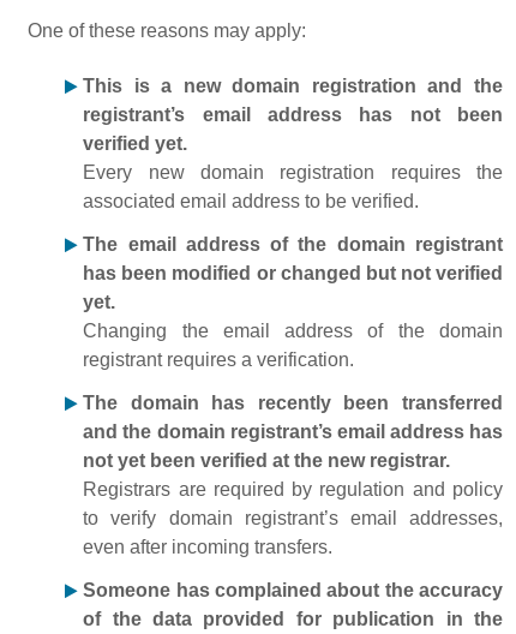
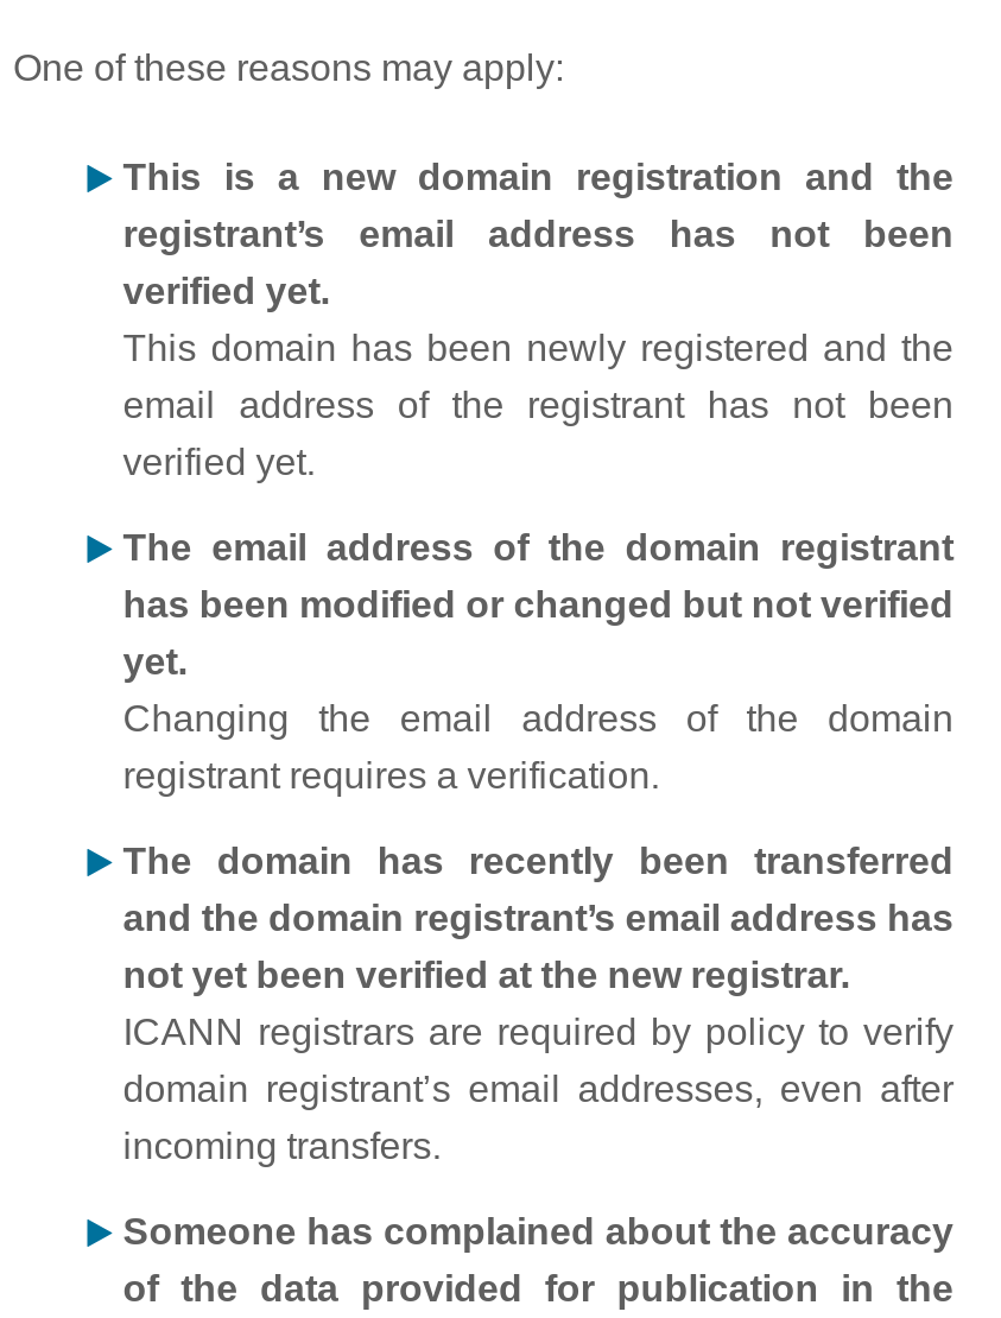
[83,162,503,211] Every new domain registration requires the | associated email address to be verified. -> [123,328,954,482] This domain has been newly registered and the | email address of the registrant has not been | verified yet.
[83,479,503,557] Registrars are required by regulation and policy | to verify domain registrant’s email addresses, | even after incoming transfers. -> [123,1012,954,1166] ICANN registrars are required by policy to verify | domain registrant’s email addresses, even after | incoming transfers.

